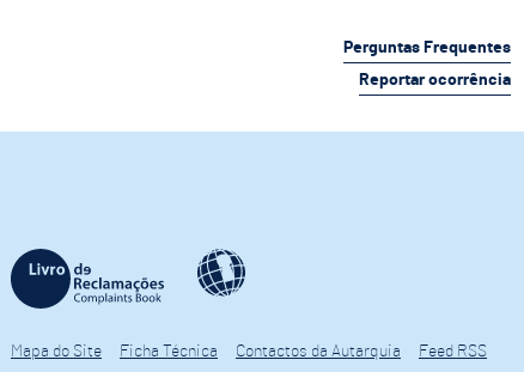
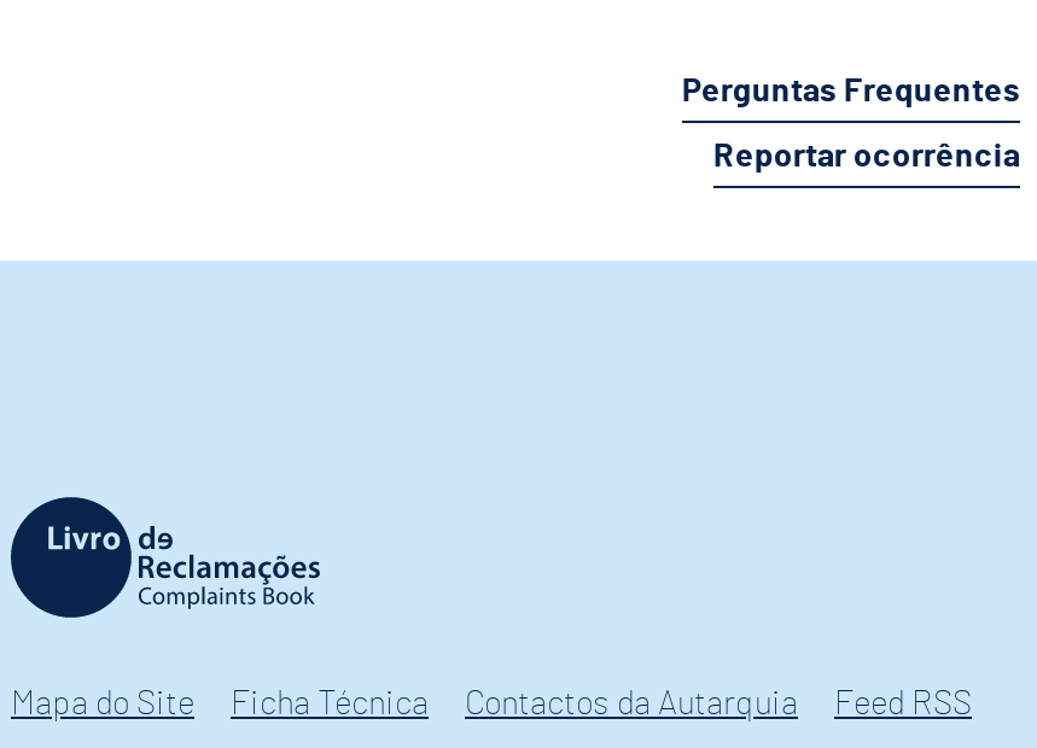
[196,249,246,297] [image] -> none

